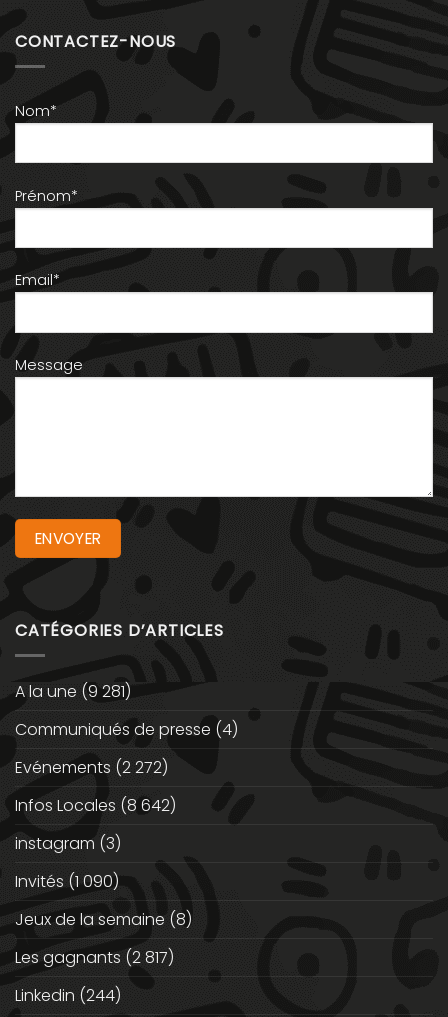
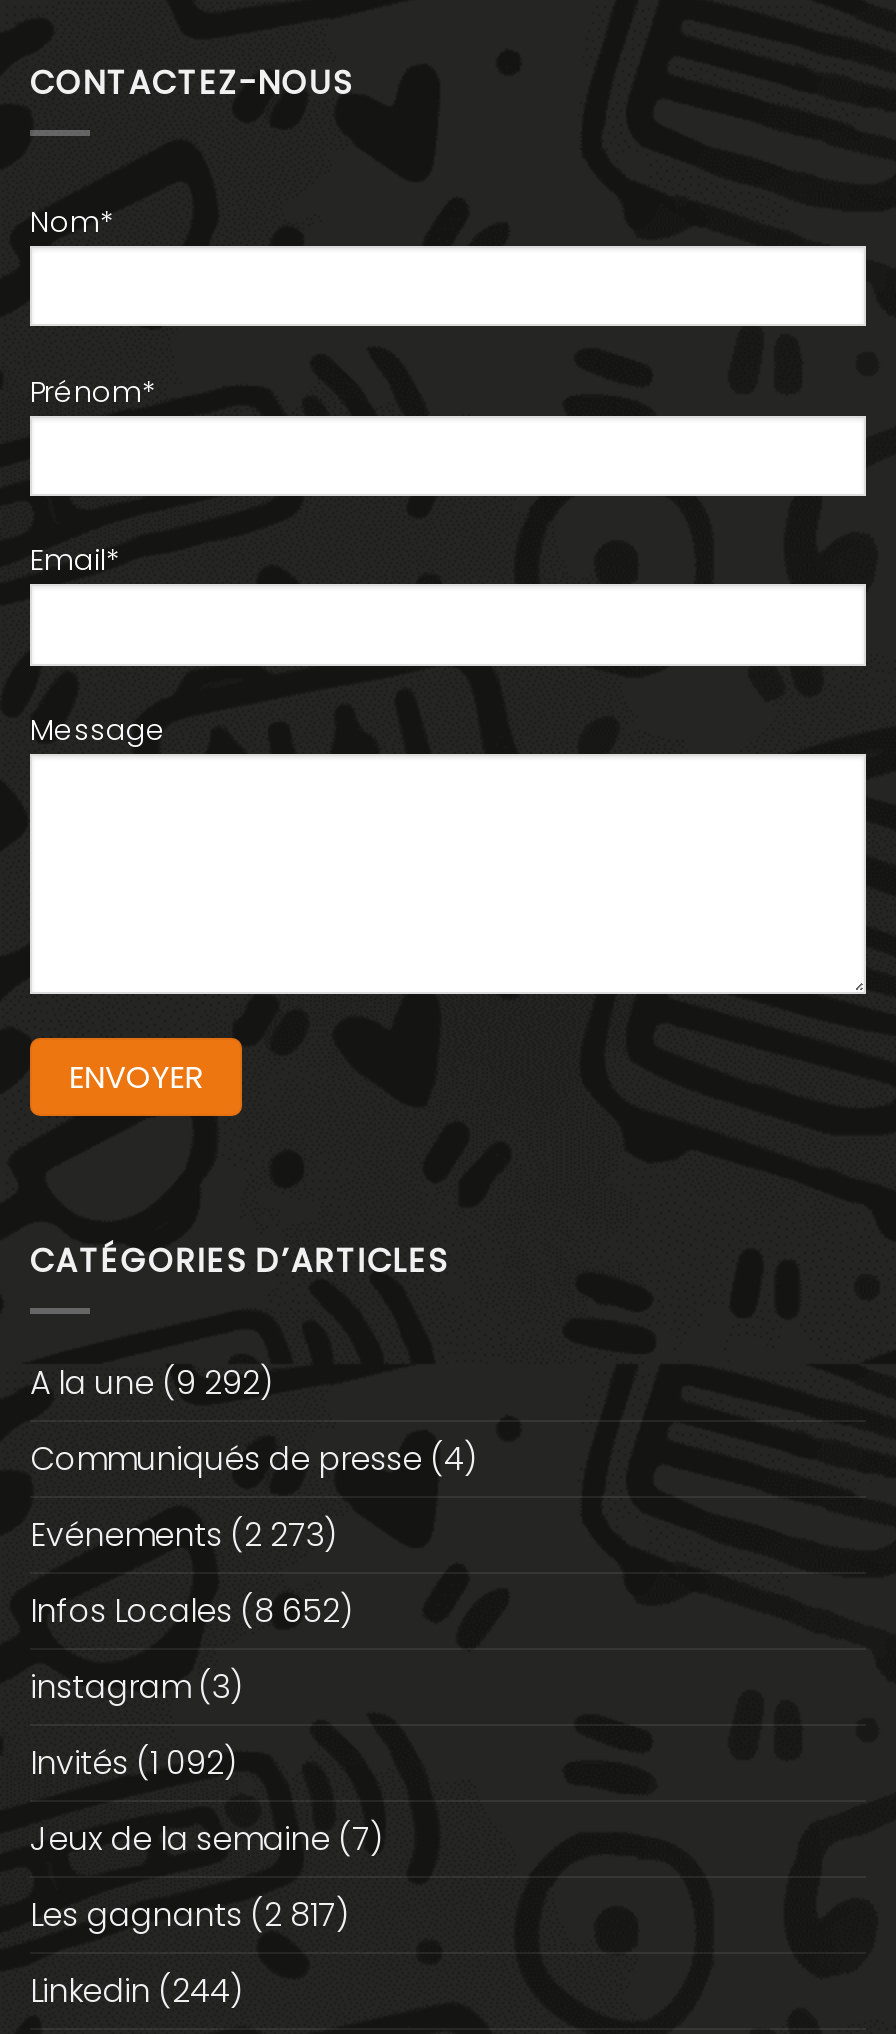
[15,680,131,703] A la une (9 281) -> [30,1360,272,1406] A la une (9 292)
[15,756,168,779] Evénements (2 272) -> [30,1512,336,1558] Evénements (2 273)
[15,794,176,817] Infos Locales (8 642) -> [30,1588,352,1634] Infos Locales (8 652)
[15,870,119,893] Invités (1 090) -> [30,1740,236,1786] Invités (1 092)
[15,908,192,931] Jeux de la semaine (8) -> [30,1816,382,1862] Jeux de la semaine (7)

